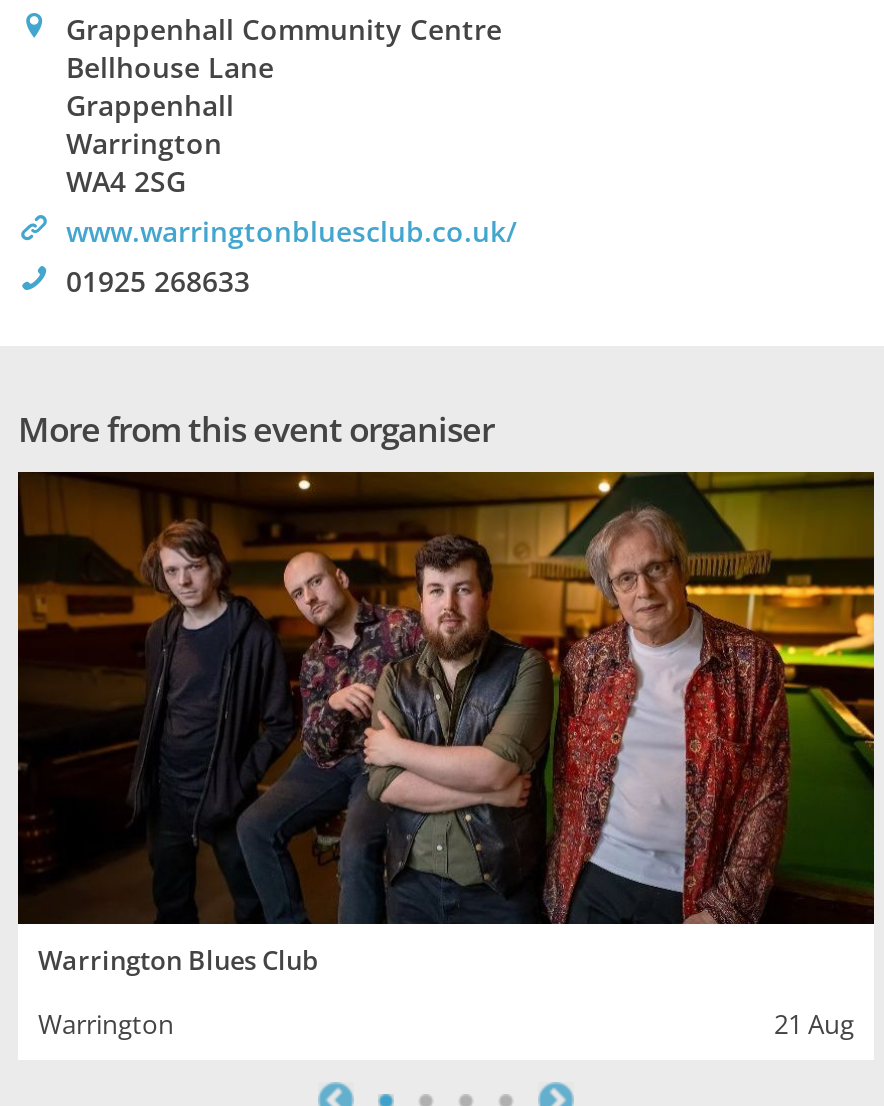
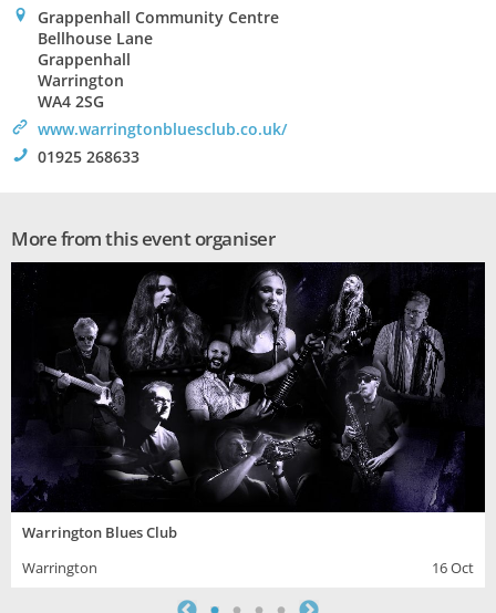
[18,470,876,926] [image] -> [10,261,486,513] [image]
[774,1007,854,1043] 21 Aug -> [432,558,474,578] 16 Oct

